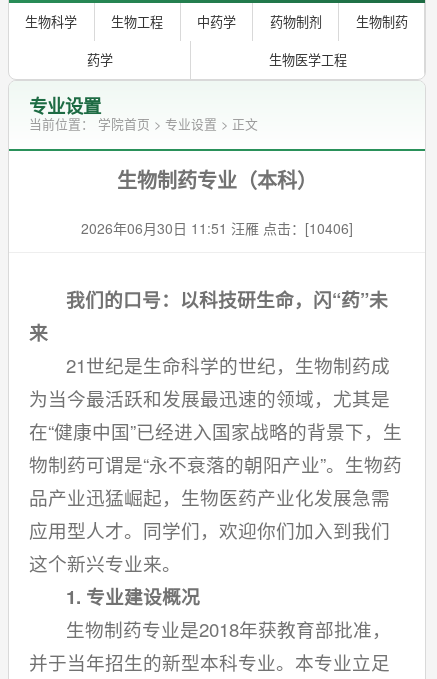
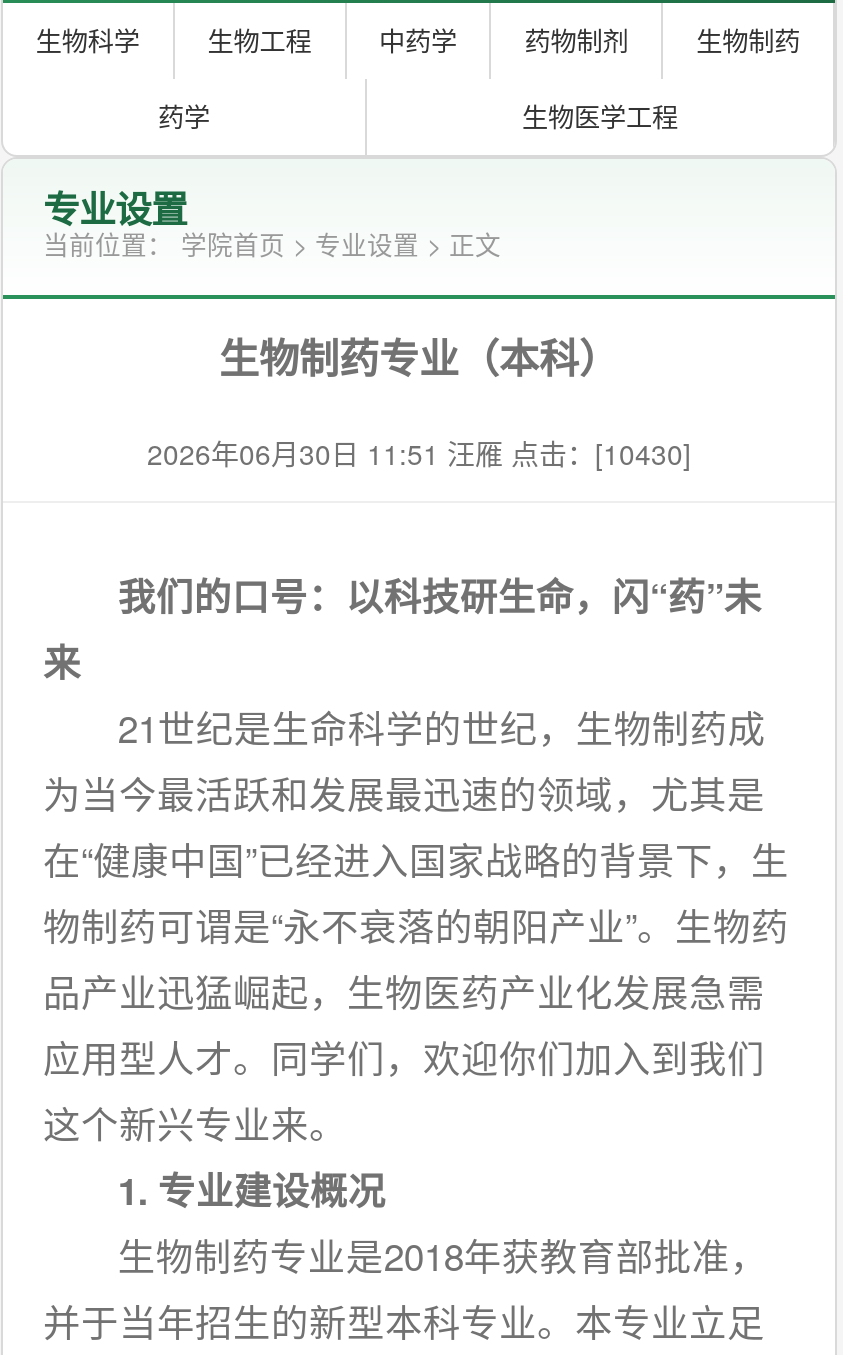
[81,218,353,238] 2026年06月30日 11:51 汪雁 点击：[10406] -> [147,433,691,473] 2026年06月30日 11:51 汪雁 点击：[10430]

